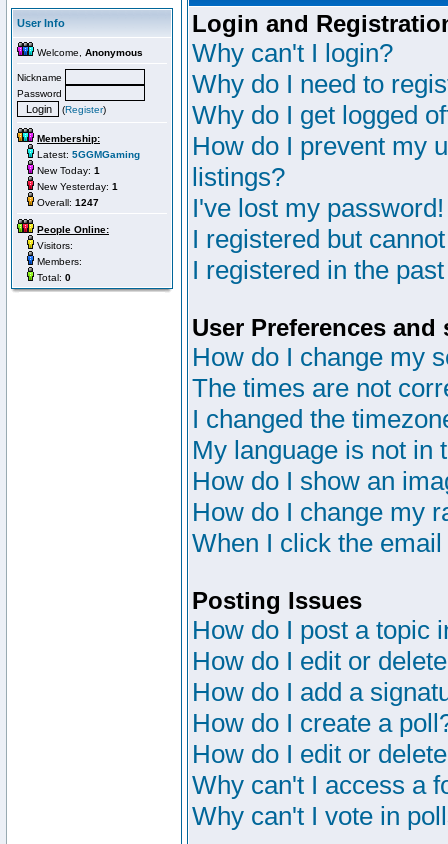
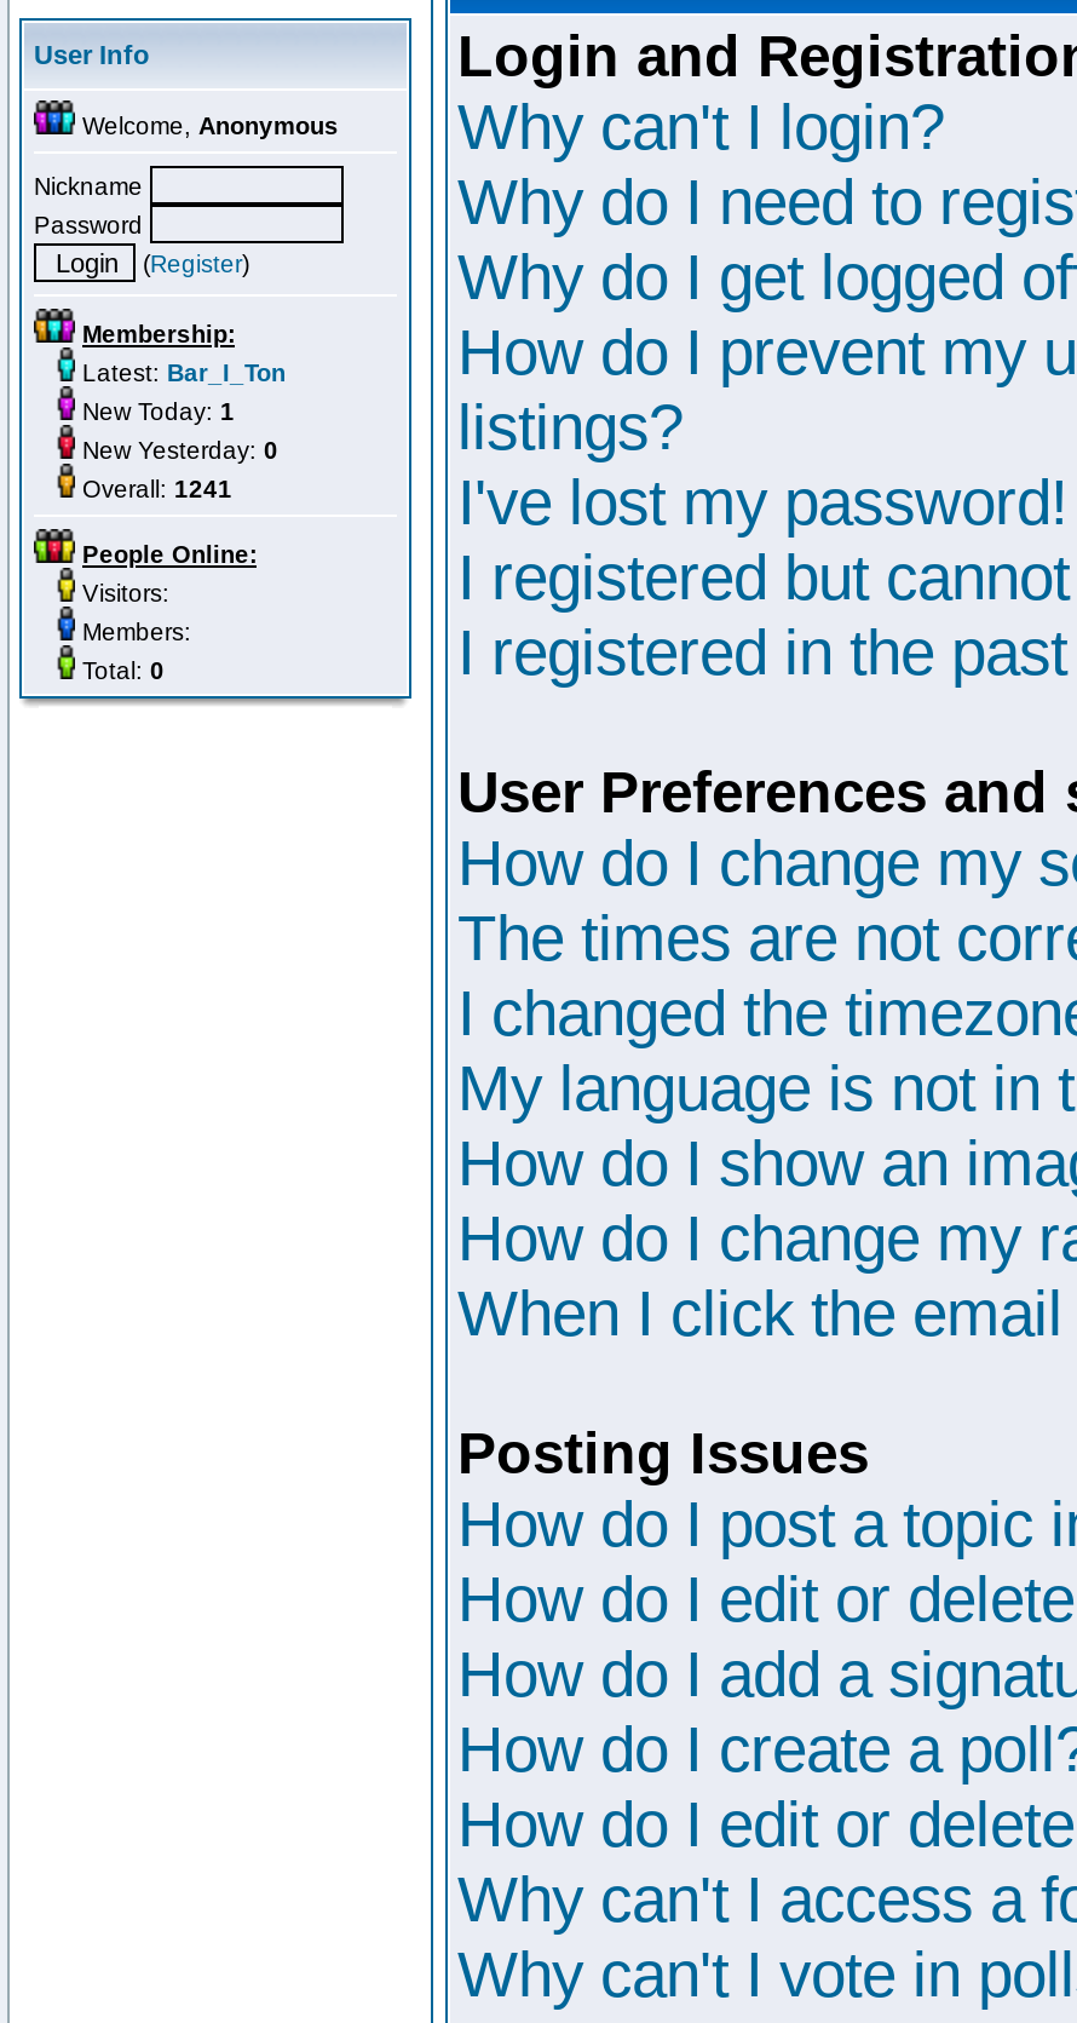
[34,149,140,160] Latest: 5GGMGaming -> [75,360,286,386] Latest: Bar_I_Ton
[34,181,118,192] New Yesterday: 1 -> [75,437,278,464] New Yesterday: 0
[34,197,99,208] Overall: 1247 -> [75,476,232,502] Overall: 1241

